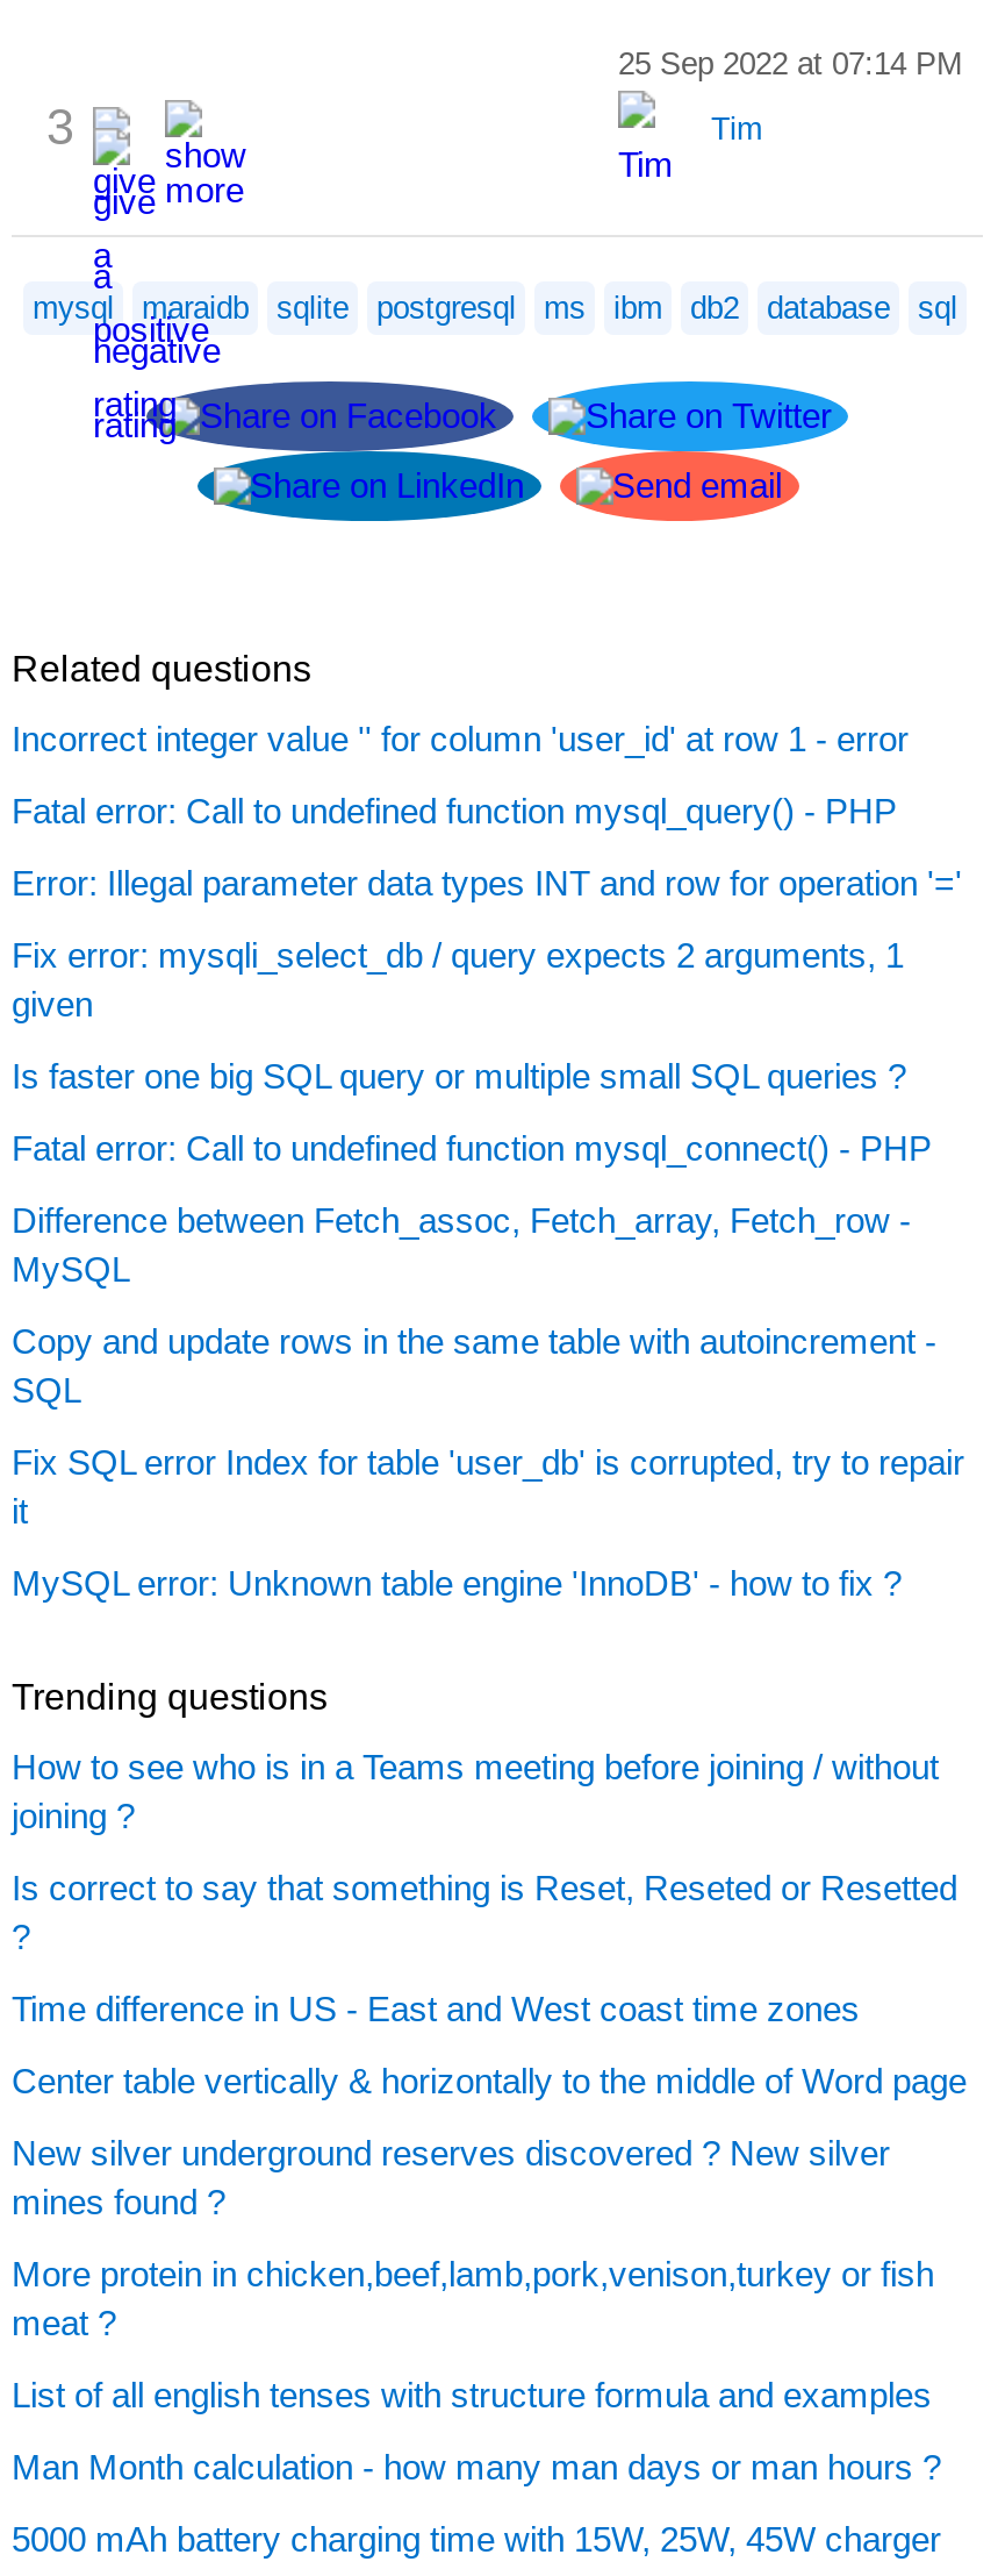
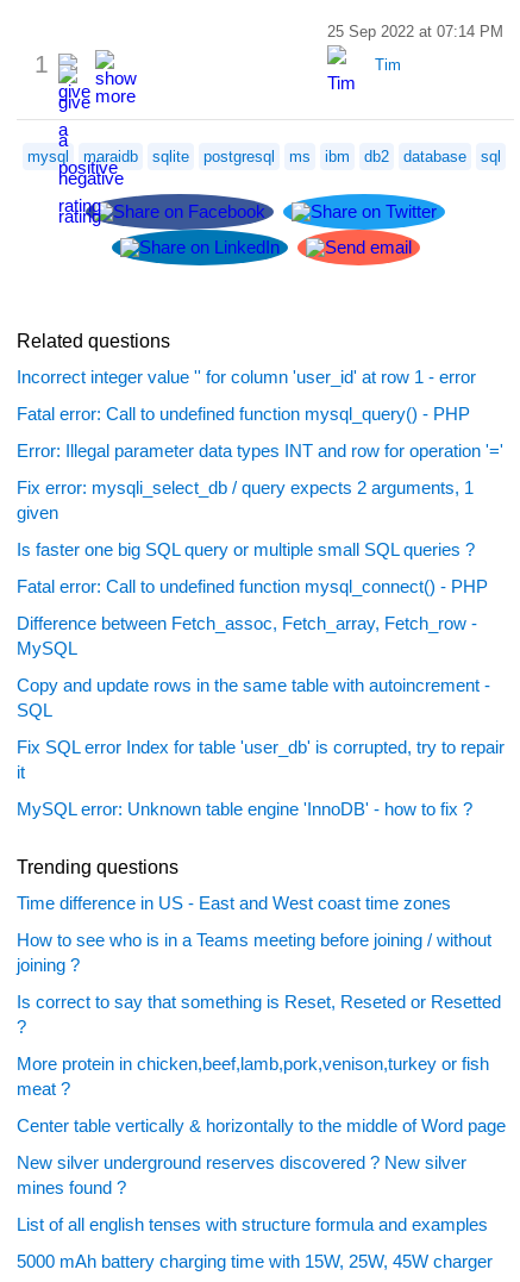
[46,100,74,156] 3 -> [35,50,49,79] 1
moved [12,1747,957,1907] -> [17,930,501,1012]: How to see who is in a Teams meeting before joining / without | joining ? | Is correct to say that something is Reset, Reseted or Resetted
moved [12,1989,860,2028] -> [17,893,451,913]: Time difference in US - East and West coast time zones
moved [12,2061,967,2221] -> [17,1115,506,1197]: Center table vertically & horizontally to the middle of Word page | New silver underground reserves discovered ? New silver | mines found ?
moved [12,2254,934,2342] -> [17,1053,489,1099]: More protein in chicken,beef,lamb,pork,venison,turkey or fish | meat ?
[12,2447,941,2486] Man Month calculation - how many man days or man hours ? -> none

